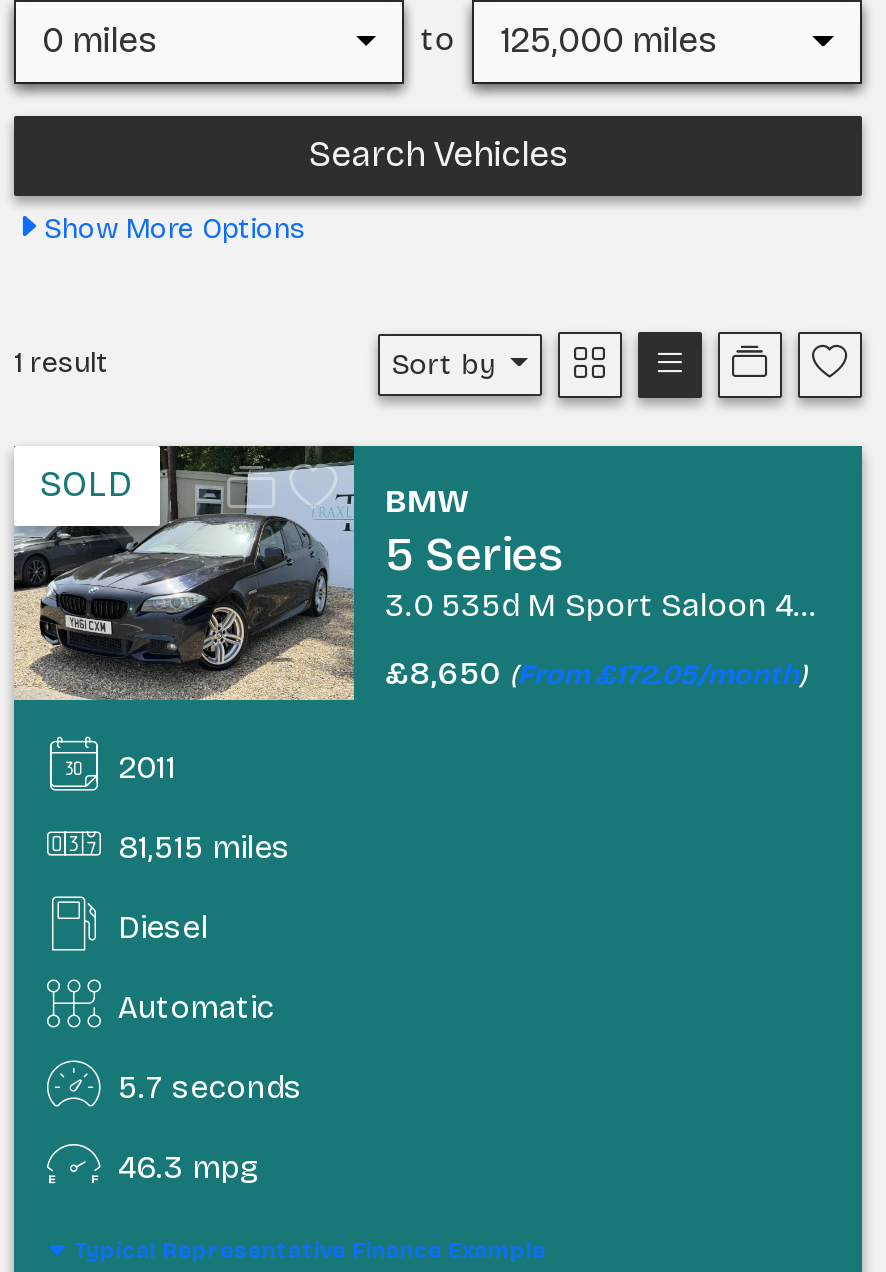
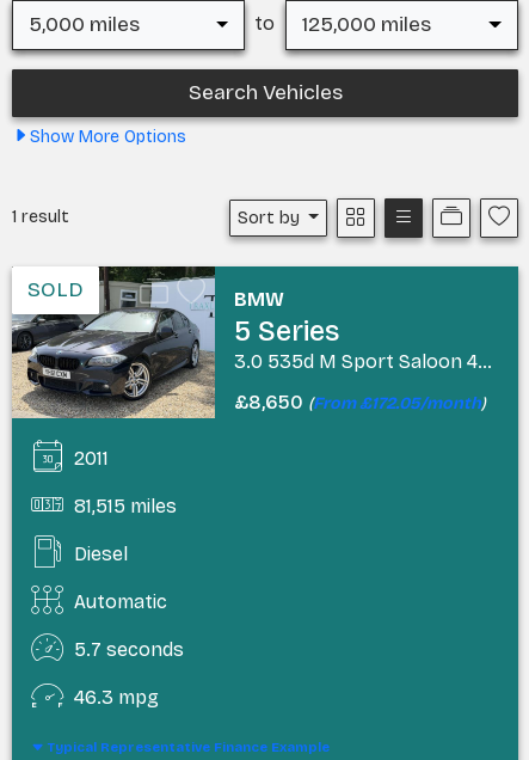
[42,21,156,63] 0 miles -> [29,12,140,37] 5,000 miles

